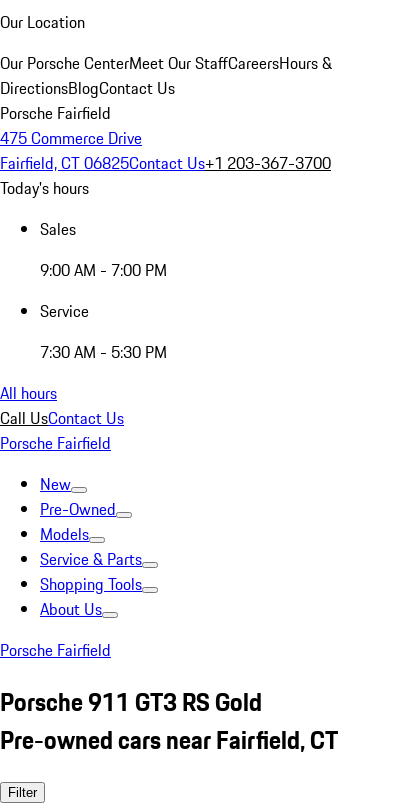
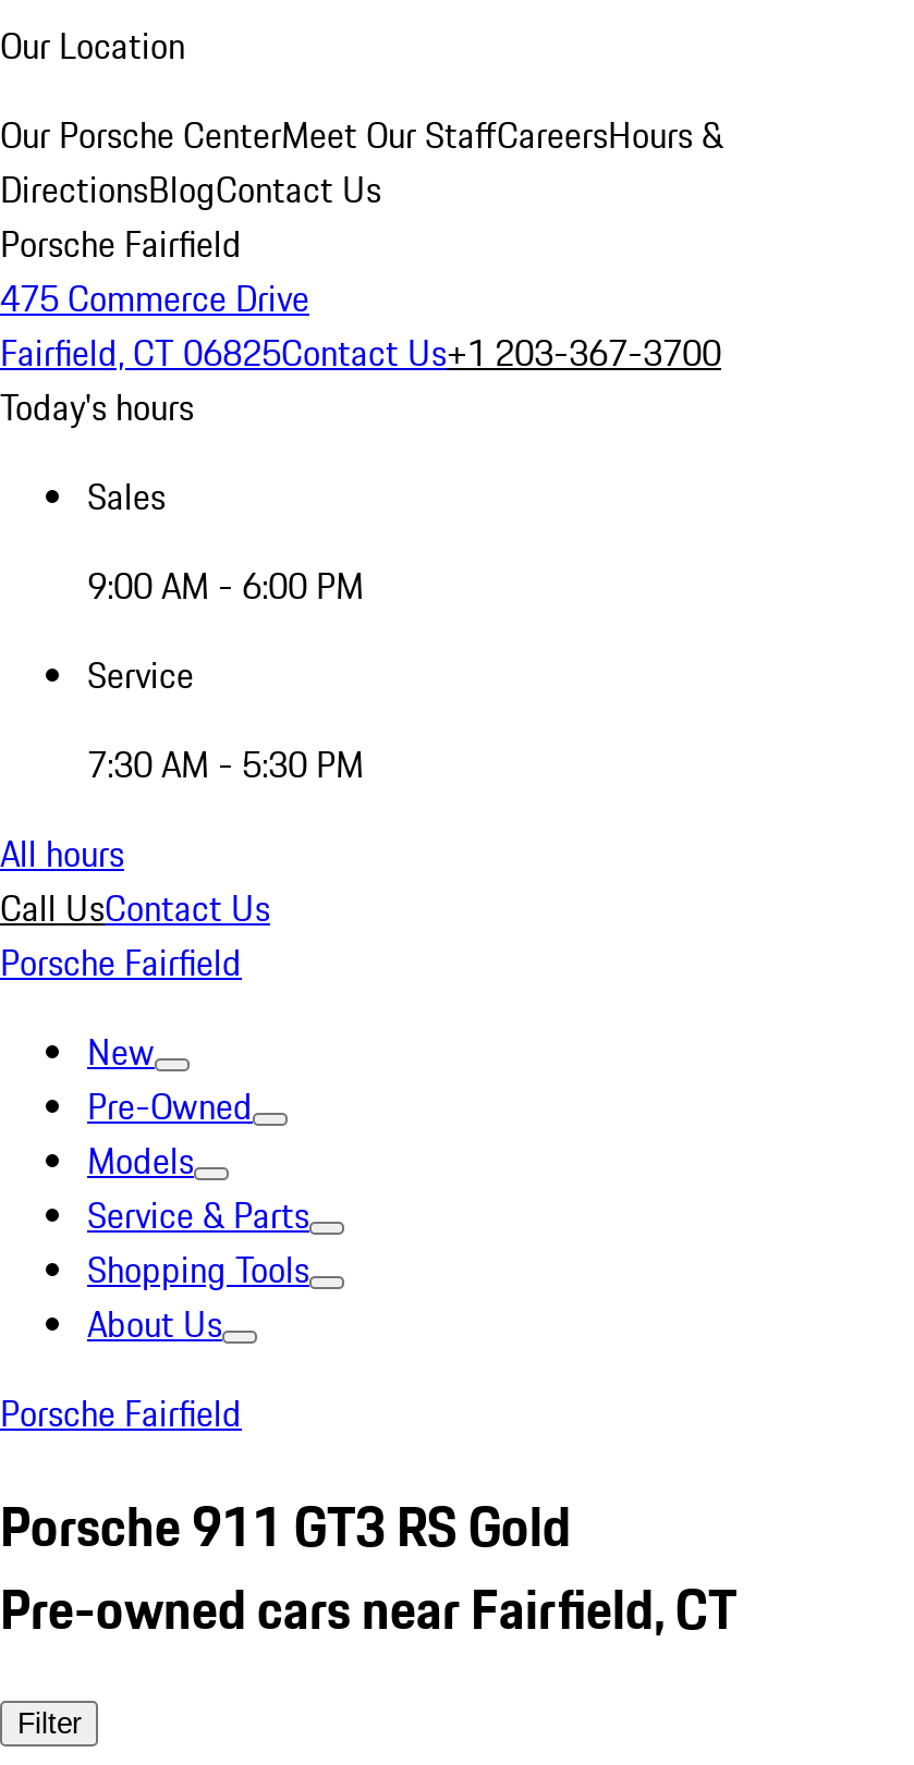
[40,258,167,282] 9:00 AM - 7:00 PM -> [87,560,364,612] 9:00 AM - 6:00 PM

